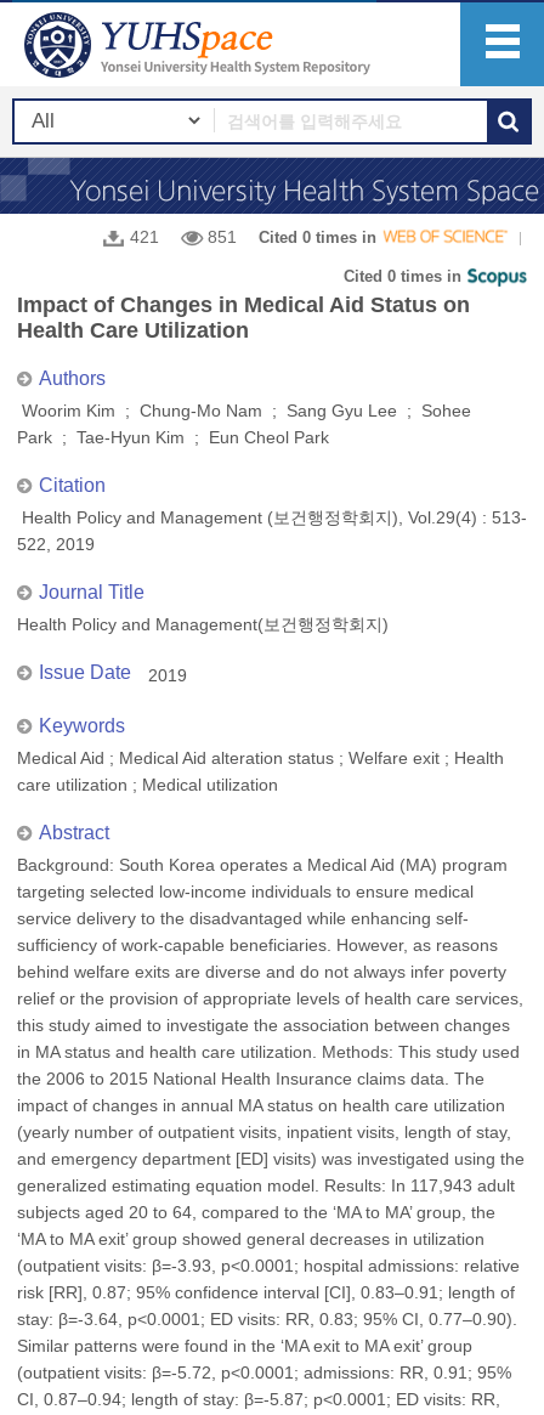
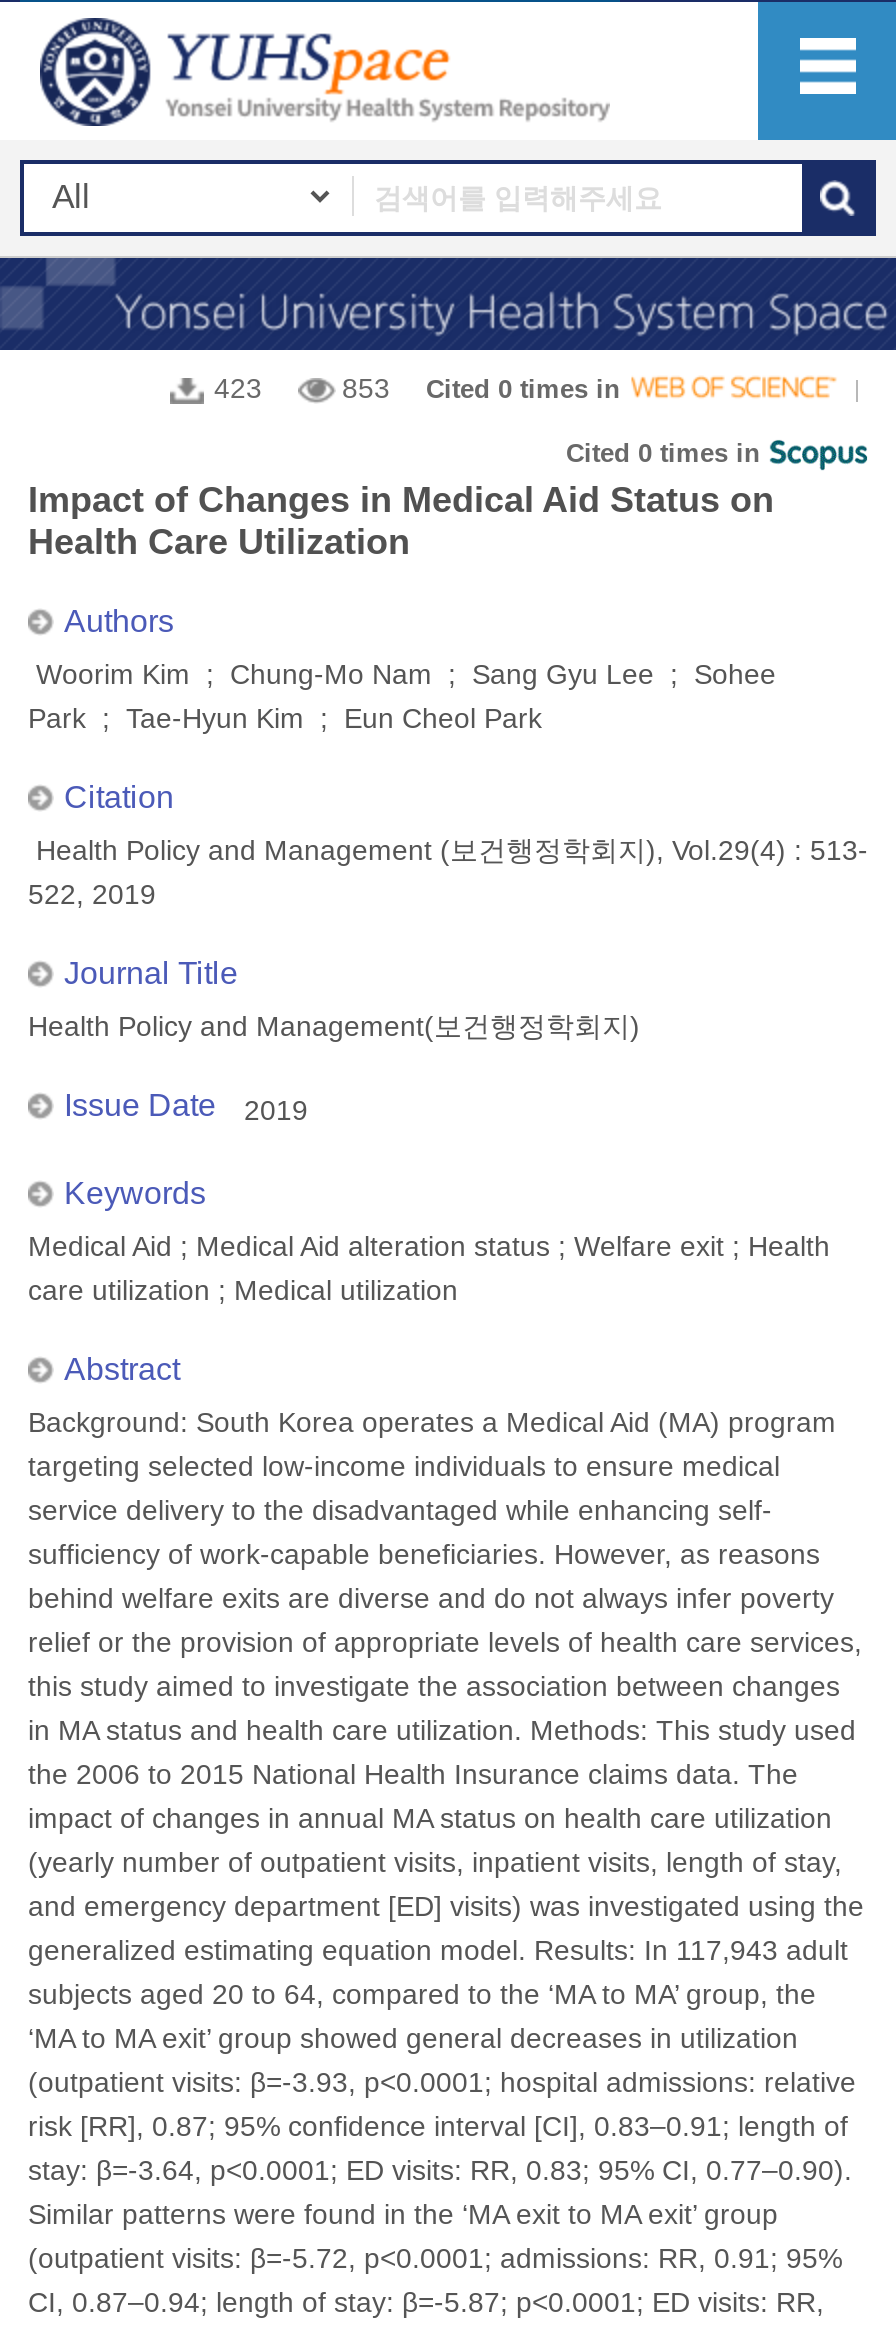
[130,227,159,247] 421 -> [214,372,262,404] 423
[208,227,381,247] 851 Cited 0 times in -> [342,372,628,404] 853 Cited 0 times in

